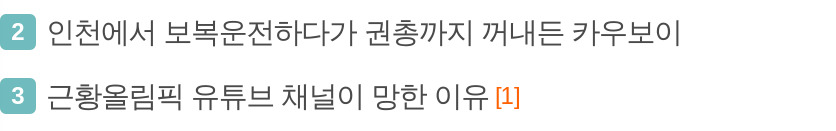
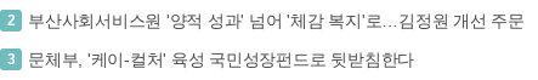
[46,17,682,49] 인천에서 보복운전하다가 권총까지 꺼내든 카우보이 -> [28,11,525,31] 부산사회서비스원 '양적 성과' 넘어 '체감 복지'로…김정원 개선 주문
[46,81,519,113] 근황올림픽 유튜브 채널이 망한 이유 [1] -> [28,50,414,70] 문체부, '케이-컬처' 육성 국민성장펀드로 뒷받침한다

